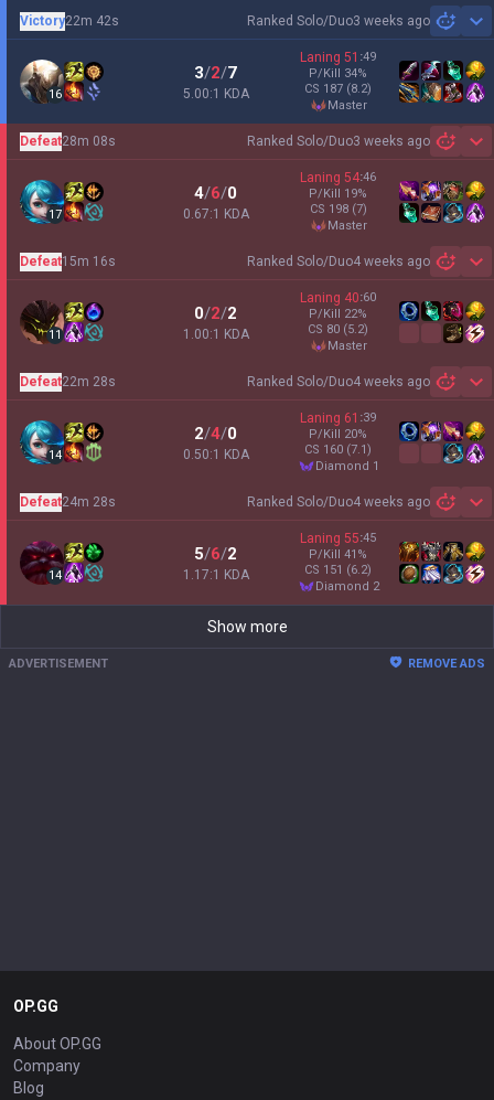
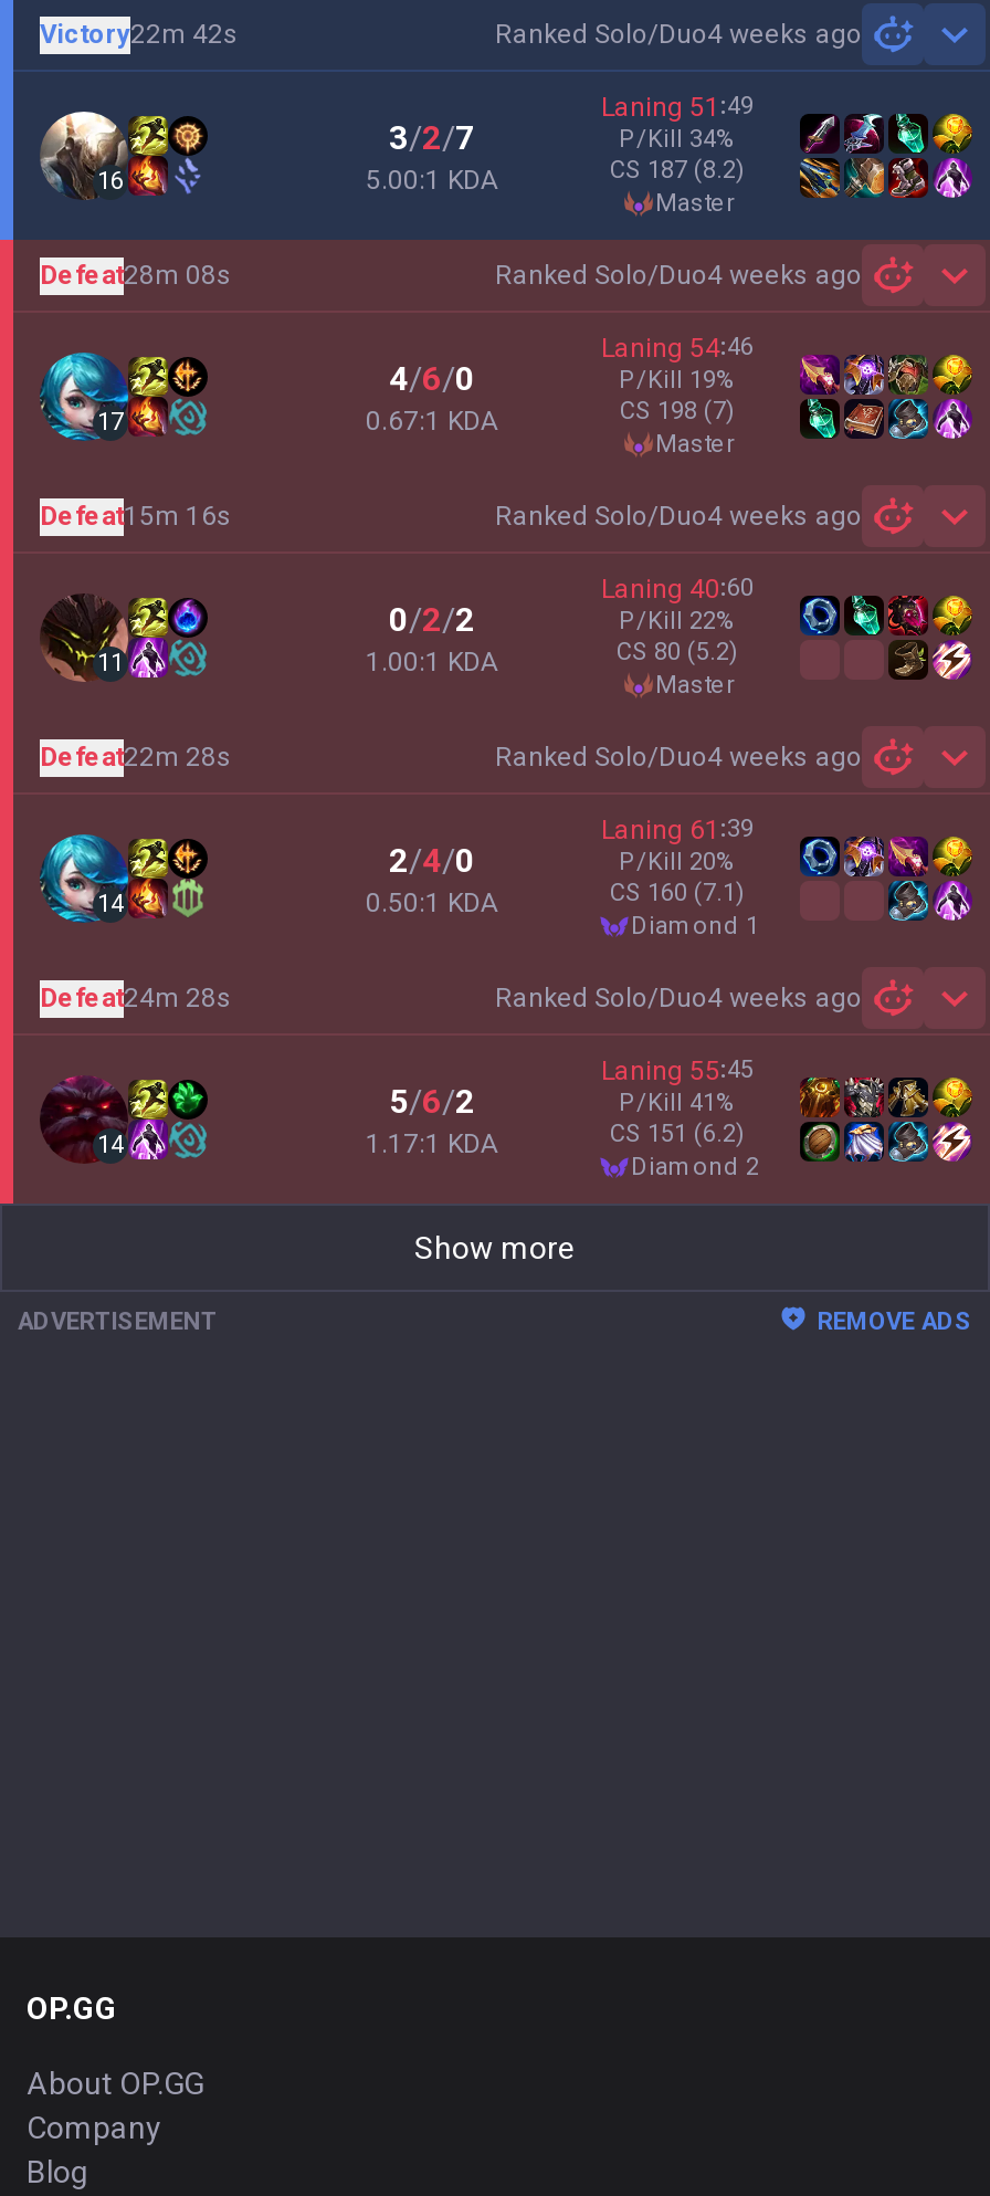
[247,13,430,29] Ranked Solo/Duo3 weeks ago -> [495,18,862,50] Ranked Solo/Duo4 weeks ago
[247,133,430,149] Ranked Solo/Duo3 weeks ago -> [495,259,862,291] Ranked Solo/Duo4 weeks ago

